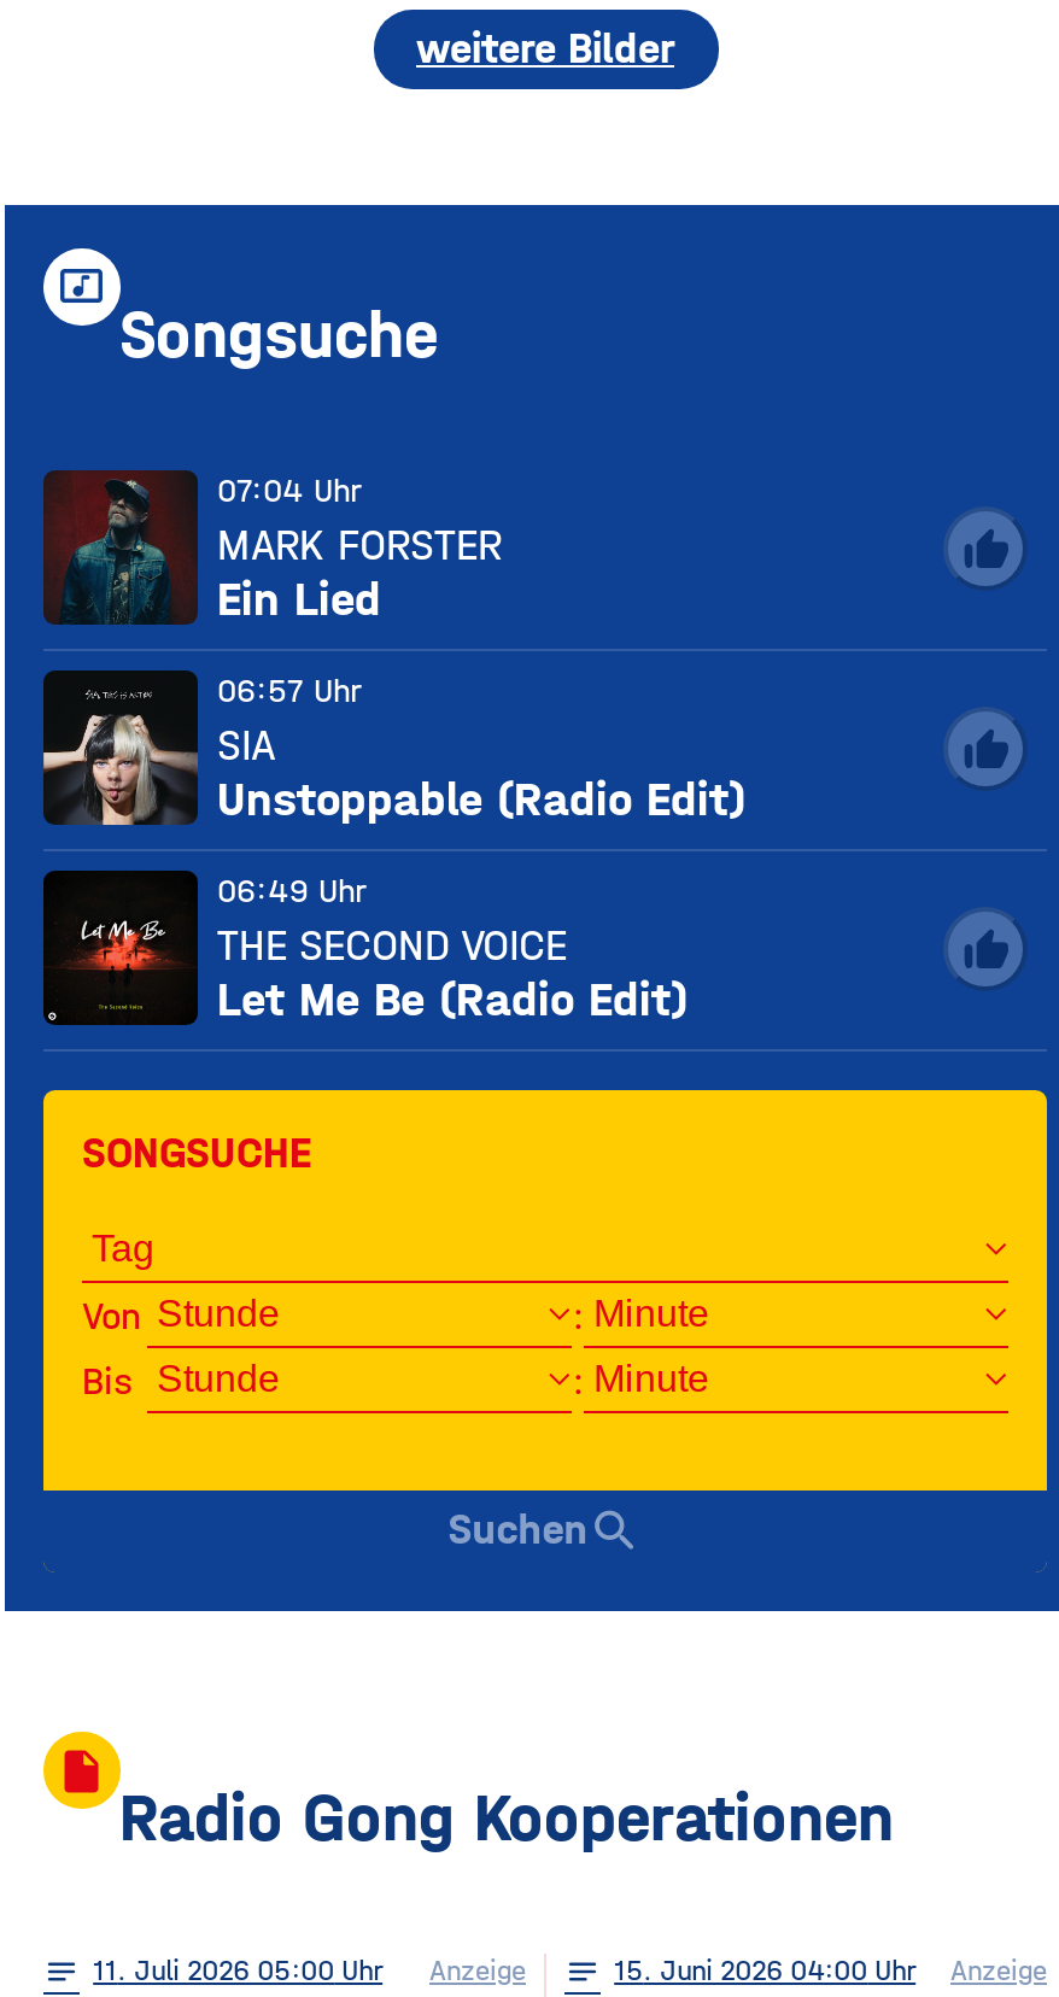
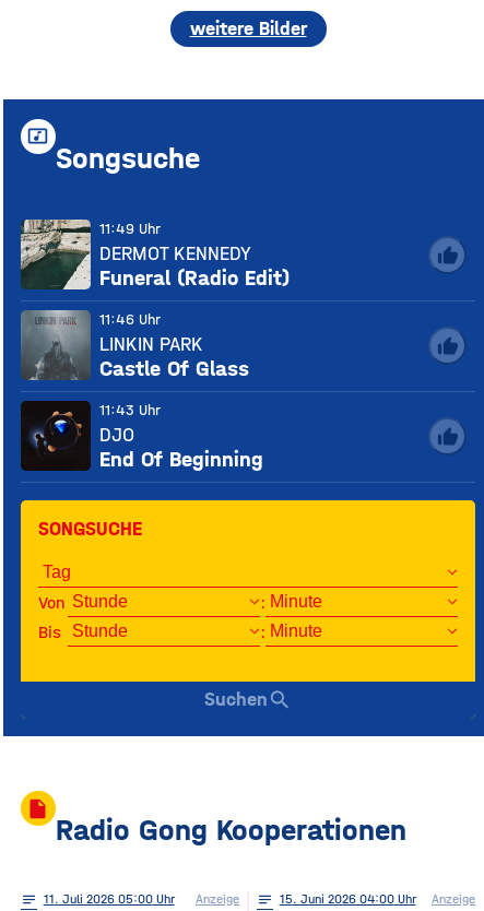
[41,468,502,627] [image] | 07:04 Uhr | MARK FORSTER | Ein Lied -> [20,218,290,291] [image] | 11:49 Uhr | DERMOT KENNEDY | Funeral (Radio Edit)
[41,668,745,827] [image] | 06:57 Uhr | SIA | Unstoppable (Radio Edit) -> [21,309,249,381] [image] | 11:46 Uhr | LINKIN PARK | Castle Of Glass
[63,870,688,1027] [image] | 06:49 Uhr | THE SECOND VOICE | Let Me Be (Radio Edit) -> [28,401,263,472] [image] | 11:43 Uhr | DJO | End Of Beginning

